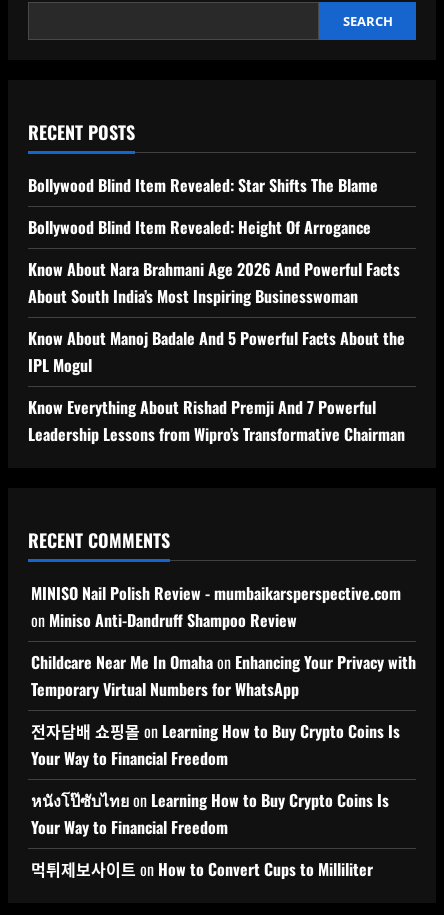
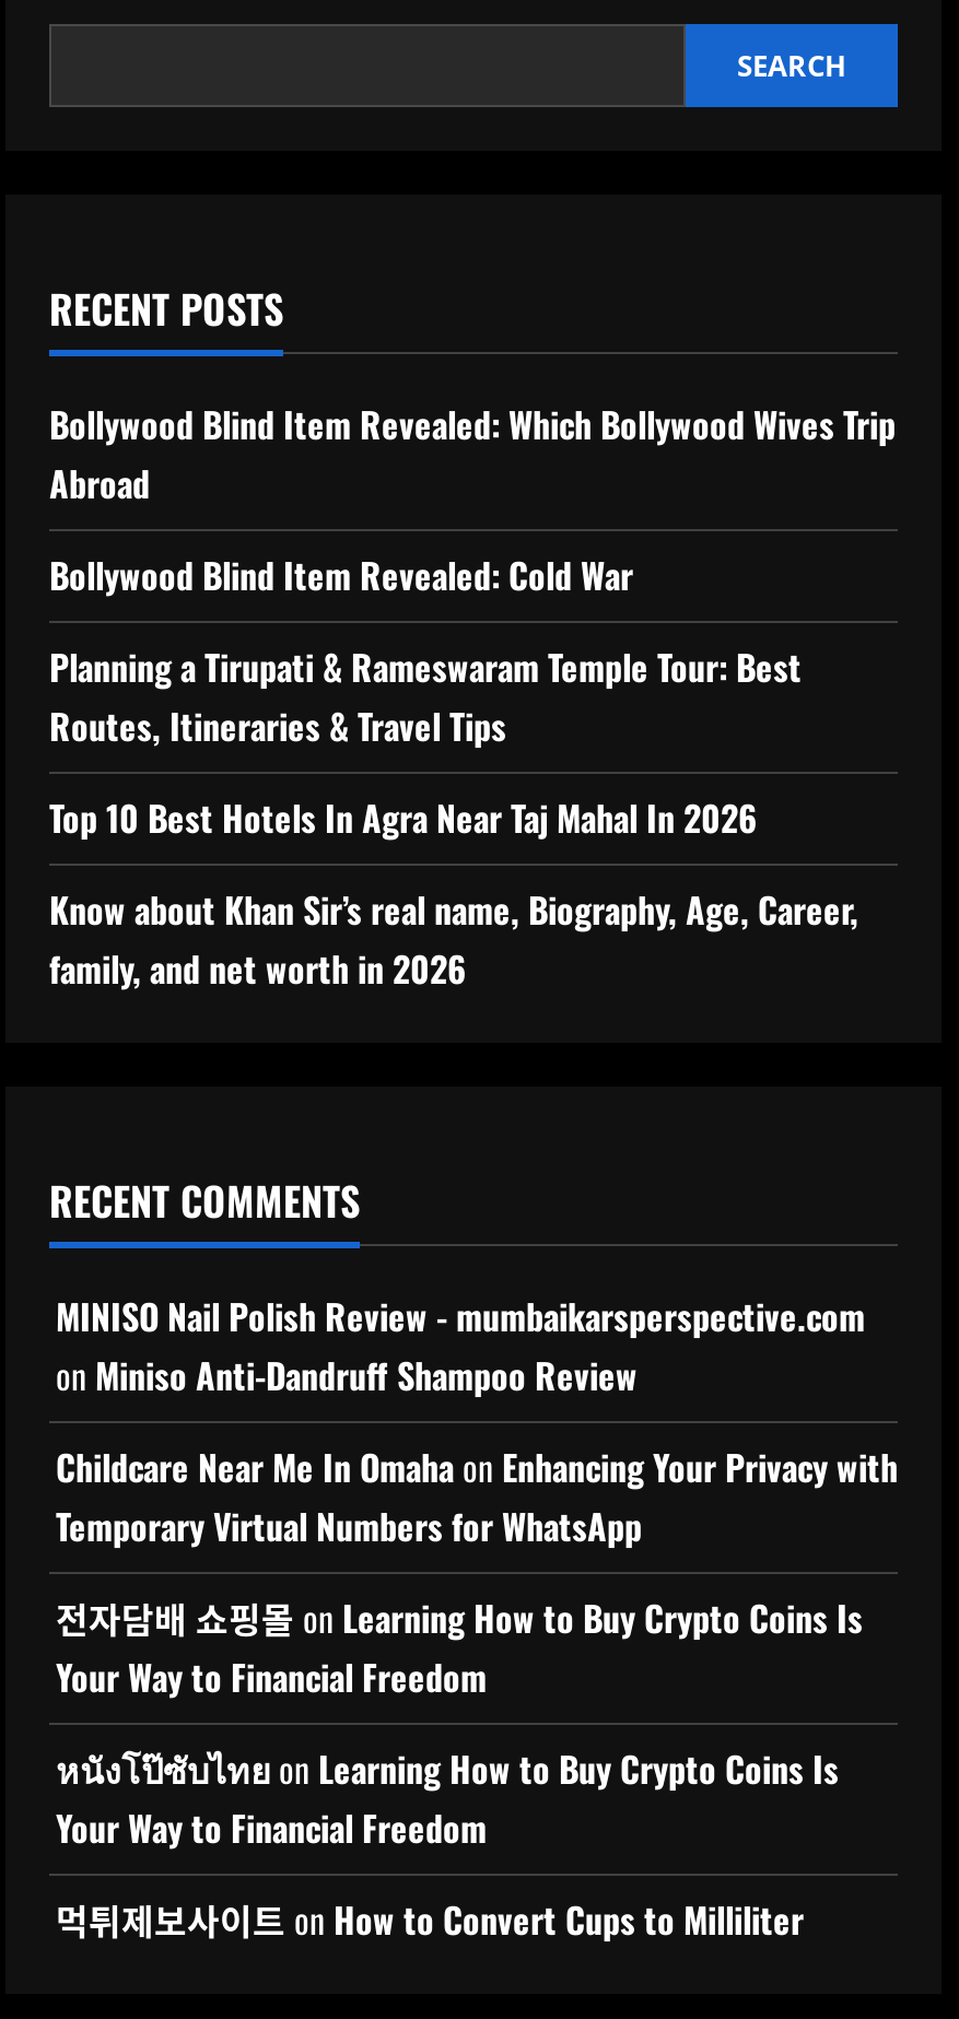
[28,173,378,197] Bollywood Blind Item Revealed: Star Shifts The Blame -> [49,398,896,510] Bollywood Blind Item Revealed: Which Bollywood Wives Trip | Abroad
[28,215,371,239] Bollywood Blind Item Revealed: Height Of Arrogance -> [49,549,633,601] Bollywood Blind Item Revealed: Cold War
[28,257,400,308] Know About Nara Brahmani Age 2026 And Powerful Facts | About South India’s Most Inspiring Businesswoman -> [49,641,802,752] Planning a Tirupati & Rameswaram Temple Tour: Best | Routes, Itineraries & Travel Tips
[28,326,405,377] Know About Manoj Badale And 5 Powerful Facts About the | IPL Mogul -> [49,792,758,844] Top 10 Best Hotels In Agra Near Taj Mahal In 2026
[28,395,405,446] Know Everything About Rishad Premji And 7 Powerful | Leadership Lessons from Wipro’s Transformative Chairman -> [49,883,858,995] Know about Khan Sir’s real name, Biography, Age, Career, | family, and net worth in 2026

